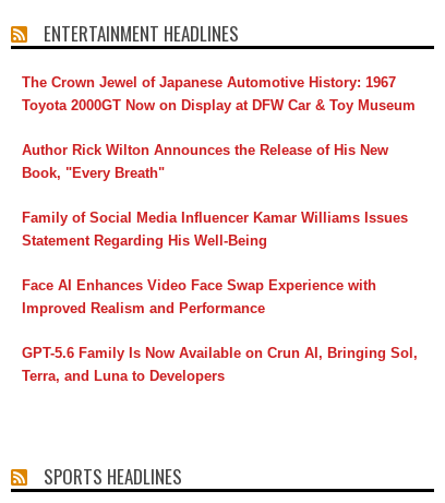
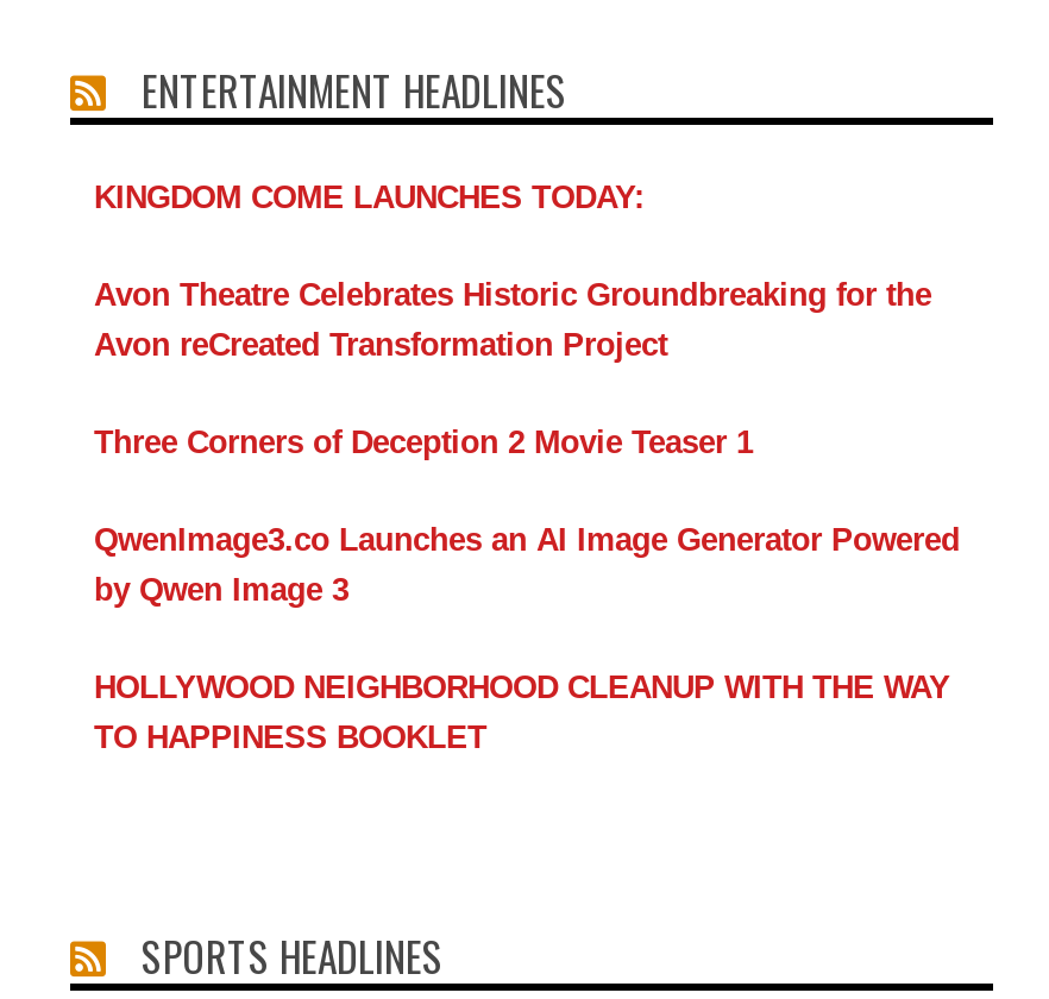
[22,74,416,113] The Crown Jewel of Japanese Automotive History: 1967 | Toyota 2000GT Now on Display at DFW Car & Toy Museum -> [94,180,643,215] KINGDOM COME LAUNCHES TODAY:
[22,142,388,181] Author Rick Wilton Announces the Release of His New | Book, "Every Breath" -> [94,277,931,363] Avon Theatre Celebrates Historic Groundbreaking for the | Avon reCreated Transformation Project
[22,209,408,249] Family of Social Media Influencer Kamar Williams Issues | Statement Regarding His Well-Being -> [94,425,753,460] Three Corners of Deception 2 Movie Teaser 1
[22,277,376,316] Face AI Enhances Video Face Swap Experience with | Improved Realism and Performance -> [94,522,960,608] QwenImage3.co Launches an AI Image Generator Powered | by Qwen Image 3
[22,345,418,384] GPT-5.6 Family Is Now Available on Crun AI, Bringing Sol, | Terra, and Luna to Developers -> [94,670,950,755] HOLLYWOOD NEIGHBORHOOD CLEANUP WITH THE WAY | TO HAPPINESS BOOKLET

